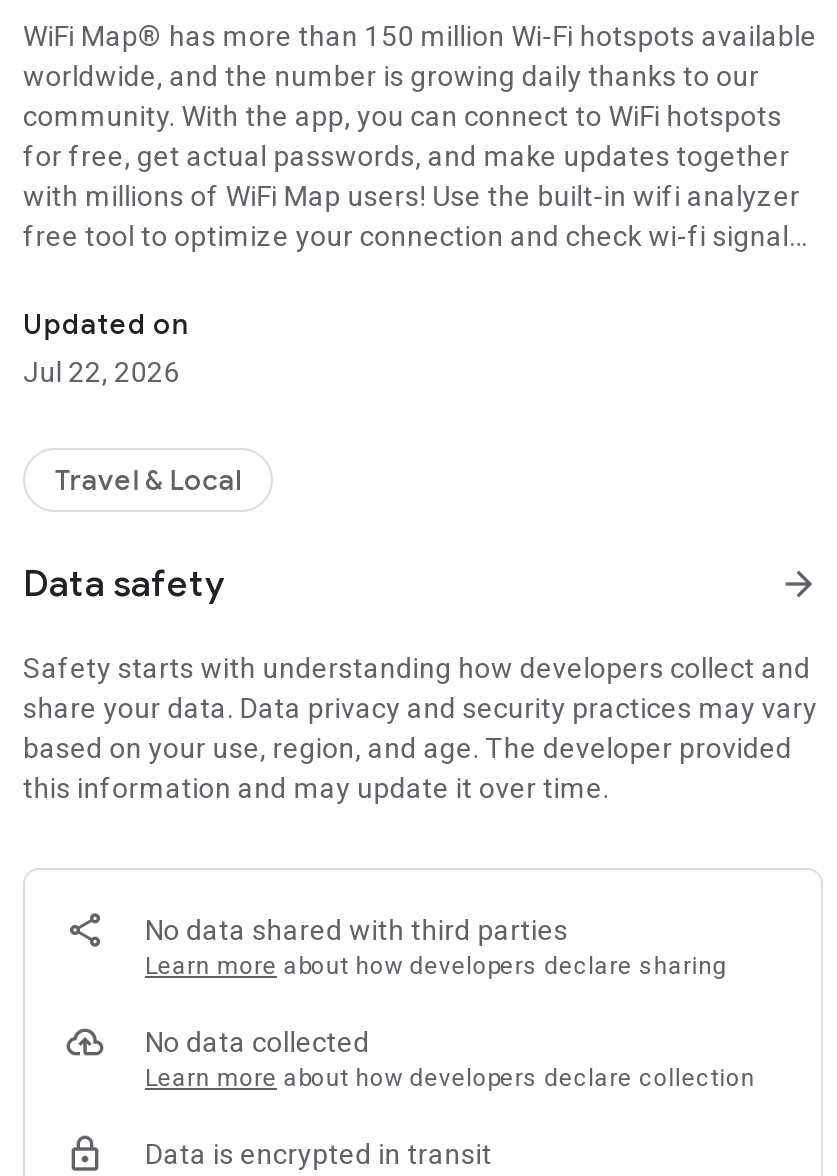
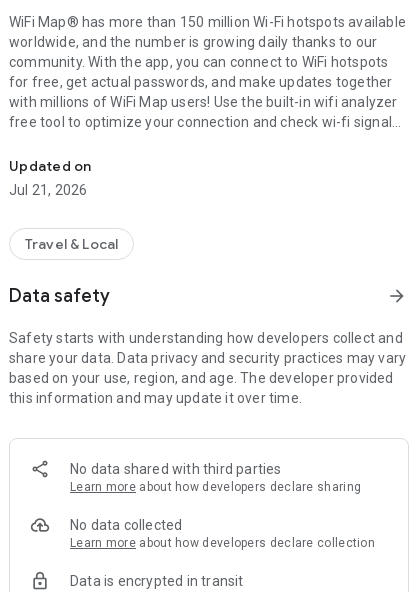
[23,356,180,388] Jul 22, 2026 -> [9,182,87,198] Jul 21, 2026

